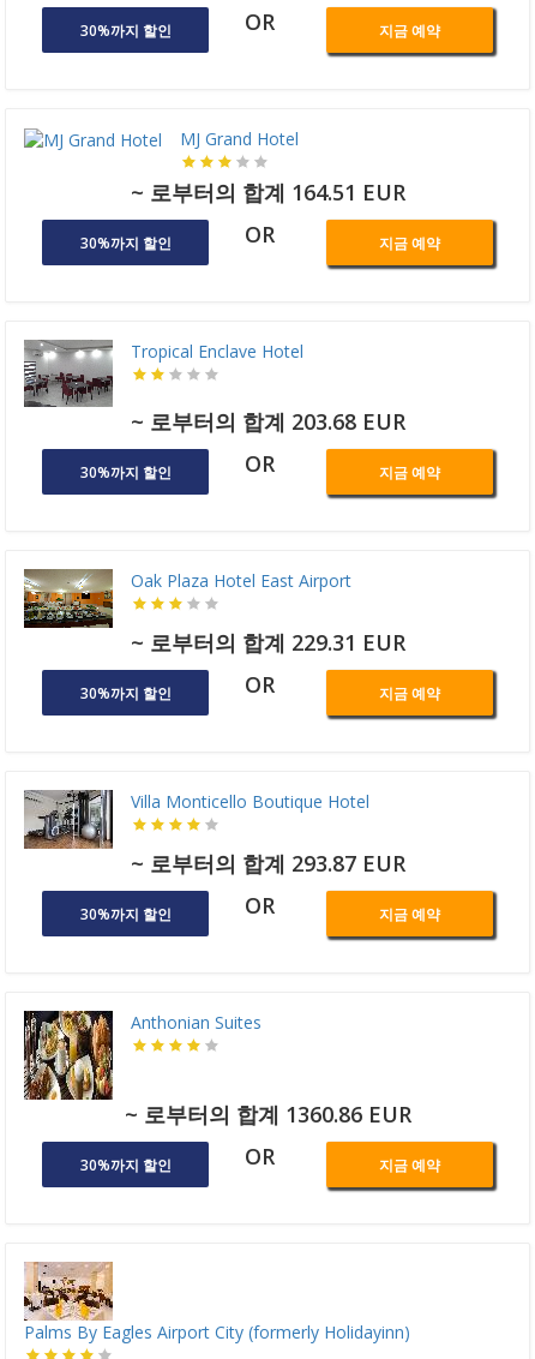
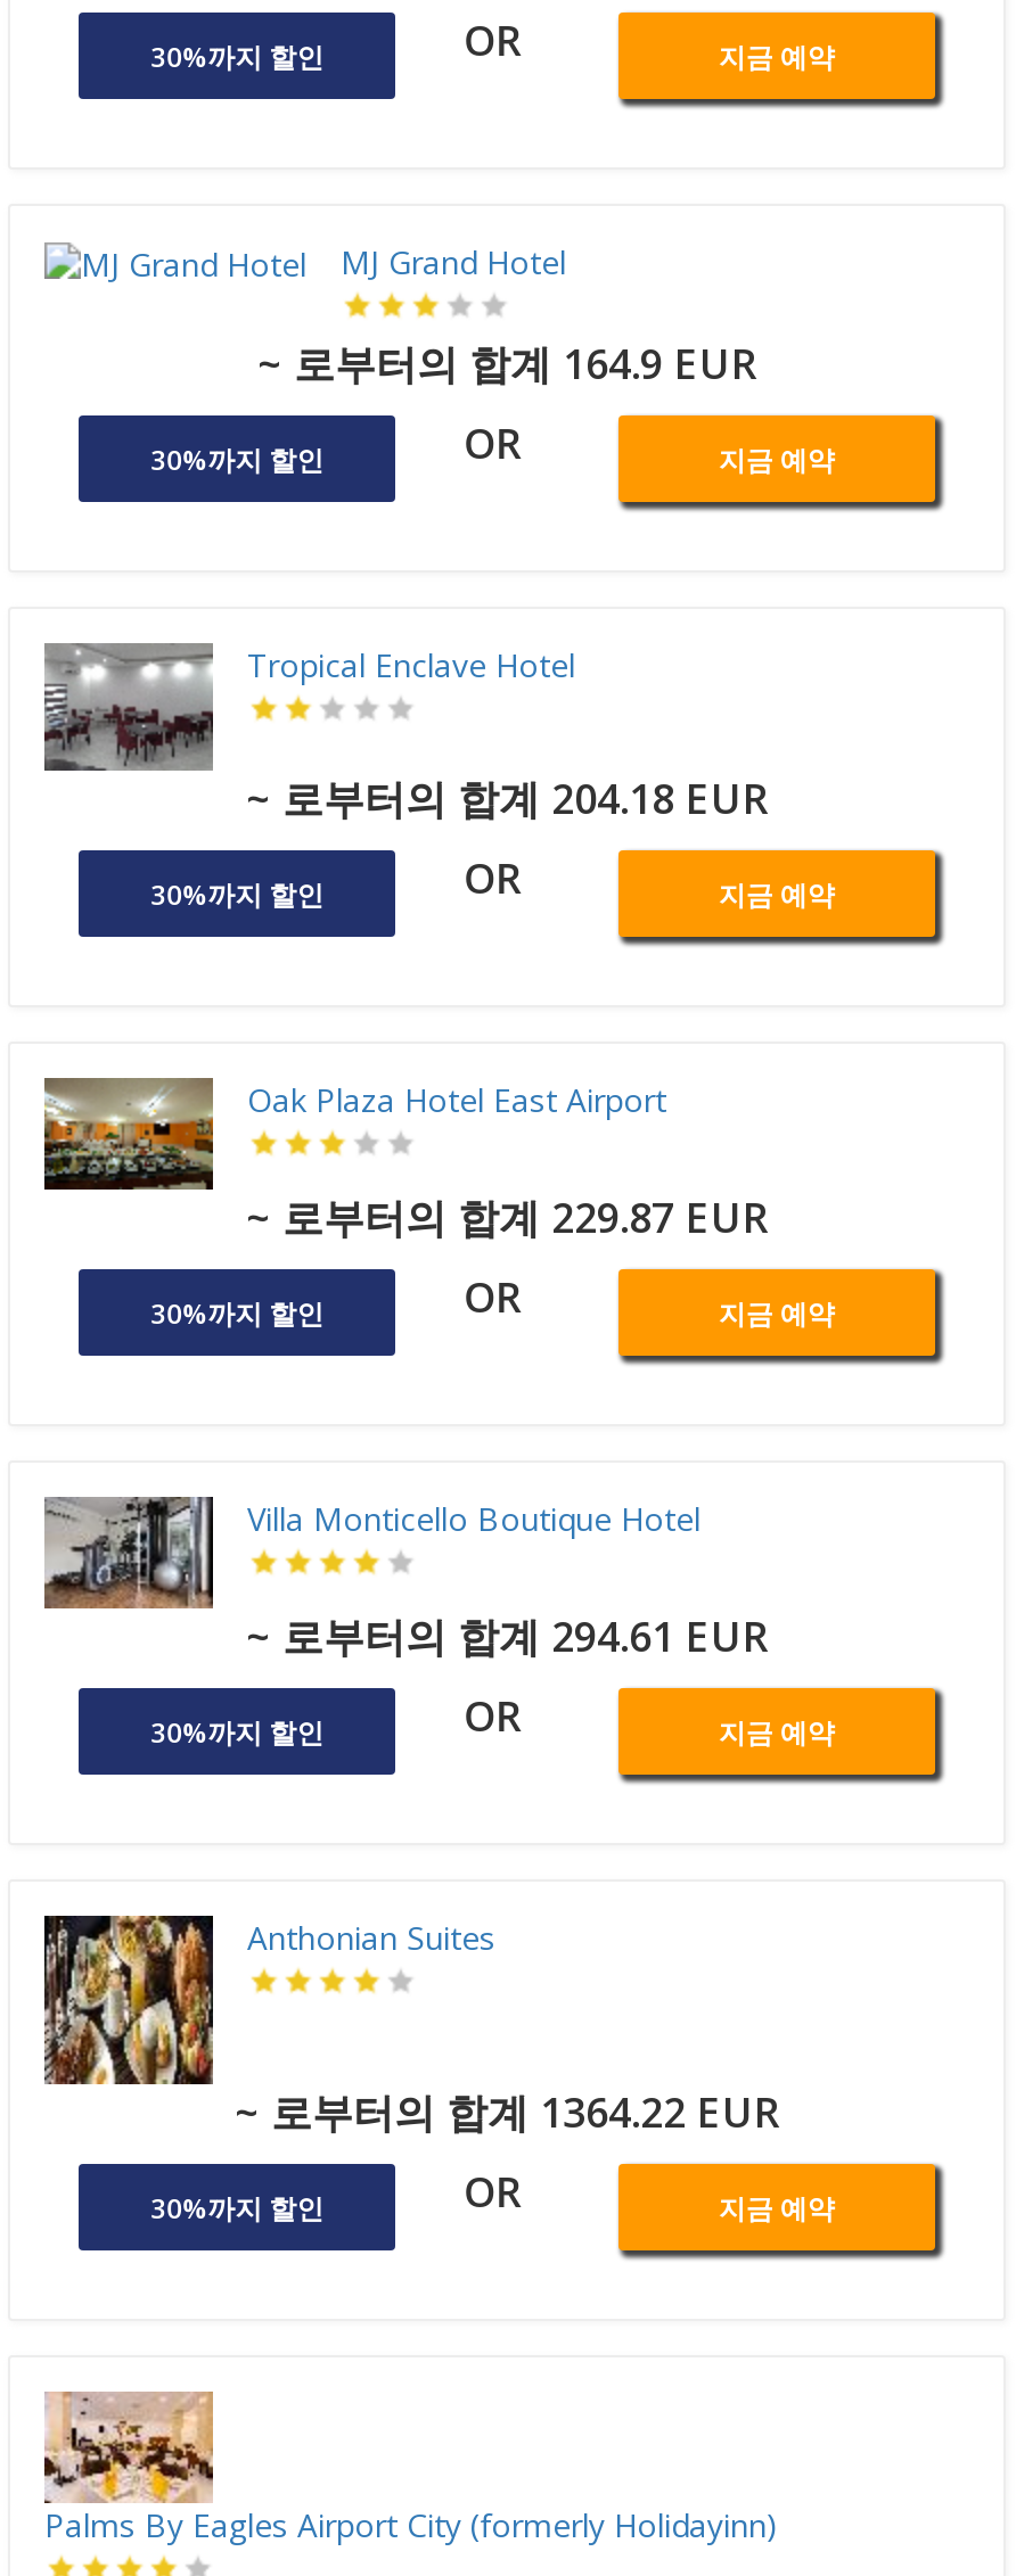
[130,178,405,206] ~ 로부터의 합계 164.51 EUR -> [257,336,756,390] ~ 로부터의 합계 164.9 EUR
[130,407,405,436] ~ 로부터의 합계 203.68 EUR -> [246,771,768,825] ~ 로부터의 합계 204.18 EUR
[130,628,405,657] ~ 로부터의 합계 229.31 EUR -> [246,1190,768,1244] ~ 로부터의 합계 229.87 EUR
[130,849,405,878] ~ 로부터의 합계 293.87 EUR -> [246,1608,768,1663] ~ 로부터의 합계 294.61 EUR
[124,1100,411,1128] ~ 로부터의 합계 1360.86 EUR -> [235,2084,779,2139] ~ 로부터의 합계 1364.22 EUR

